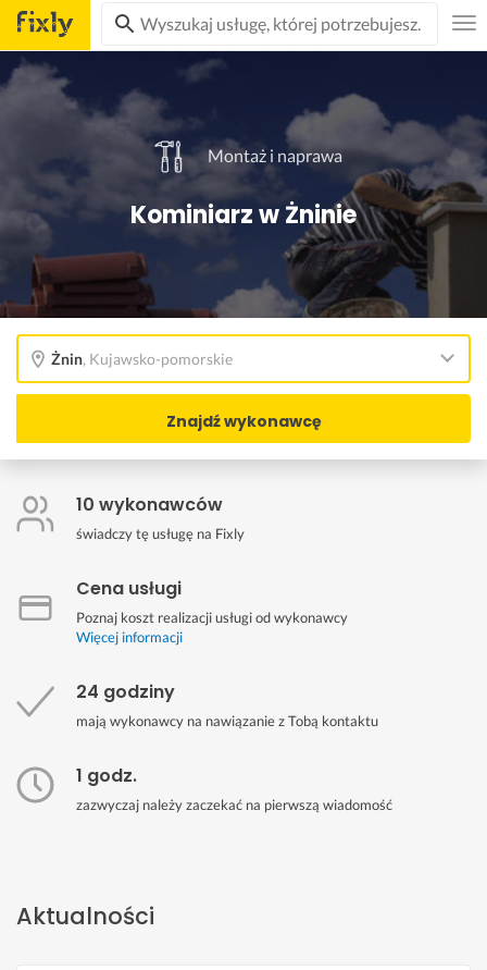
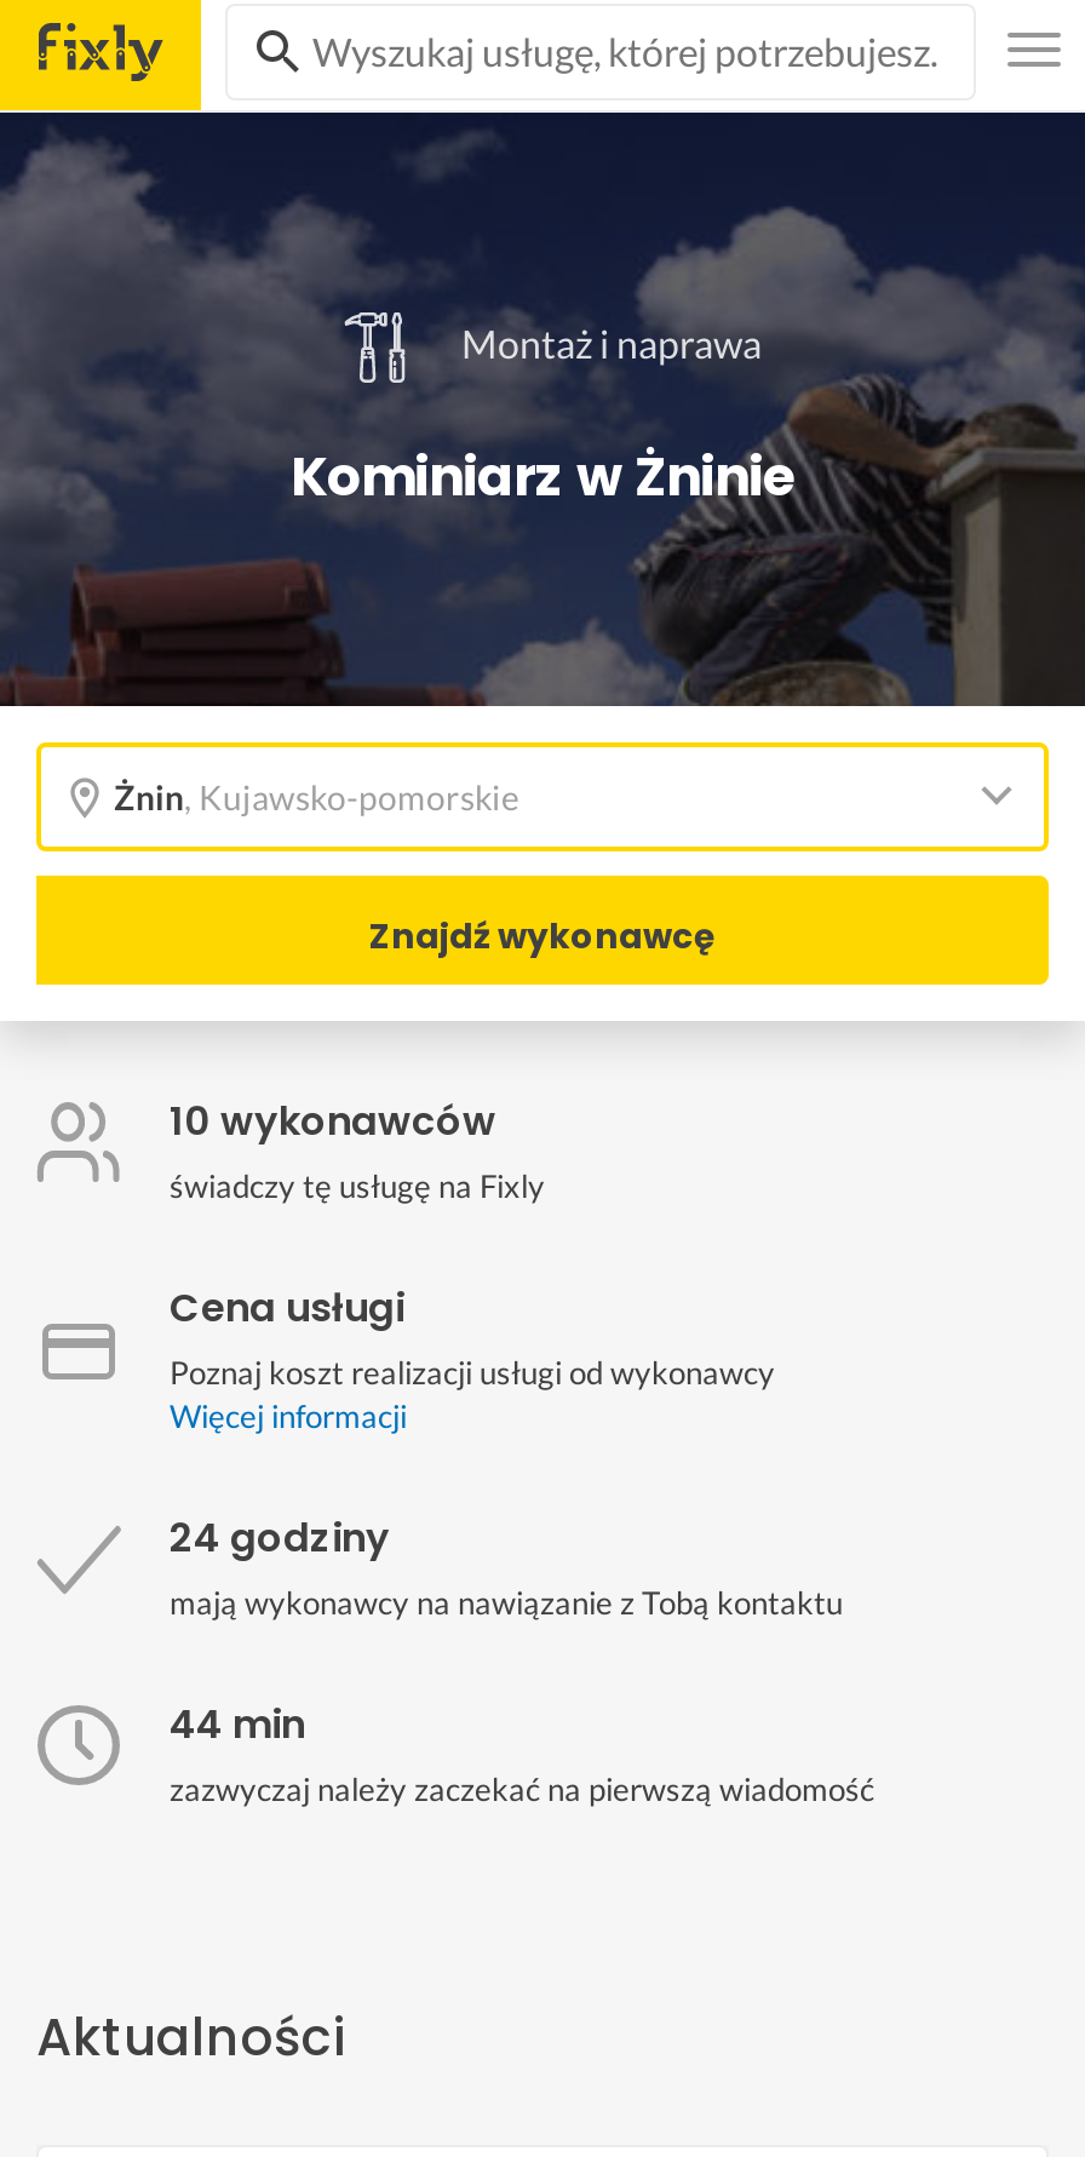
[76,763,137,788] 1 godz. -> [170,1697,305,1752] 44 min

